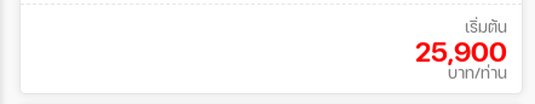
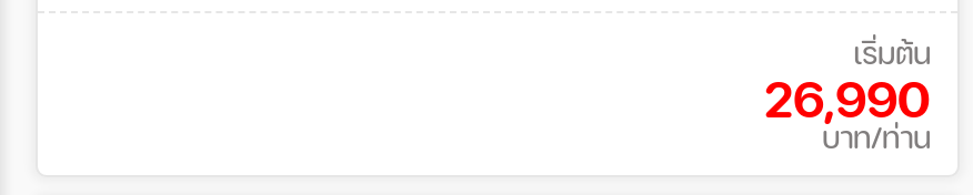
[415,31,507,70] 25,900 -> [764,62,931,133] 26,990

